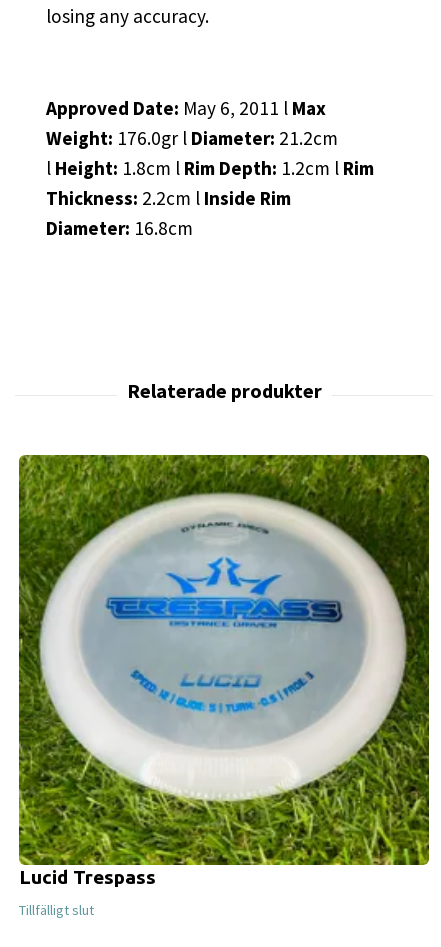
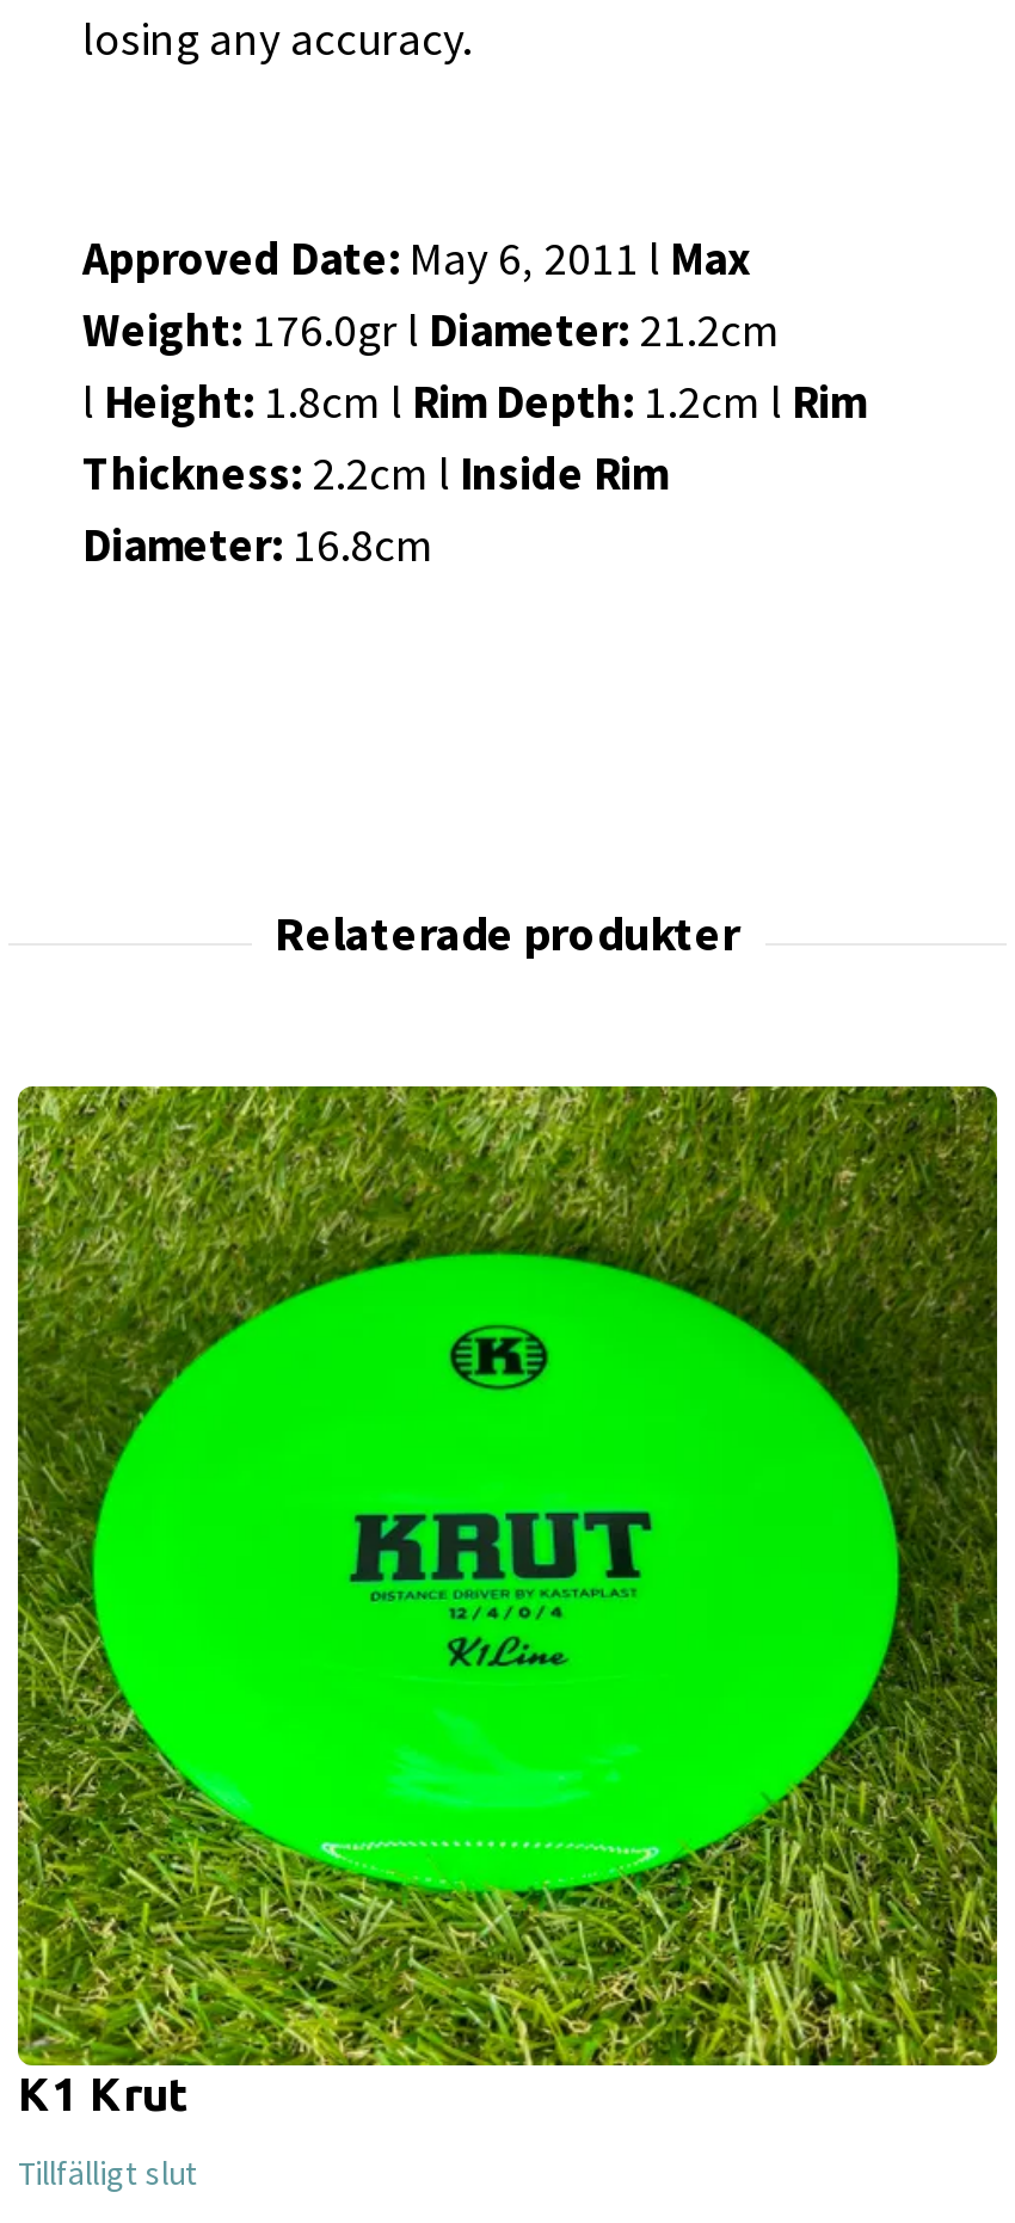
[18,455,430,888] [image] | Lucid Trespass -> [16,1086,999,2120] [image] | K1 Krut

